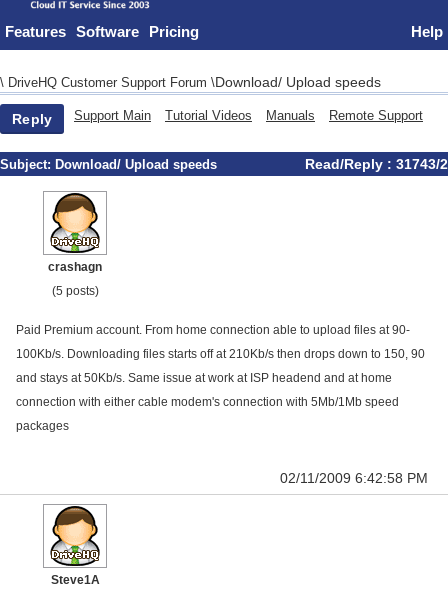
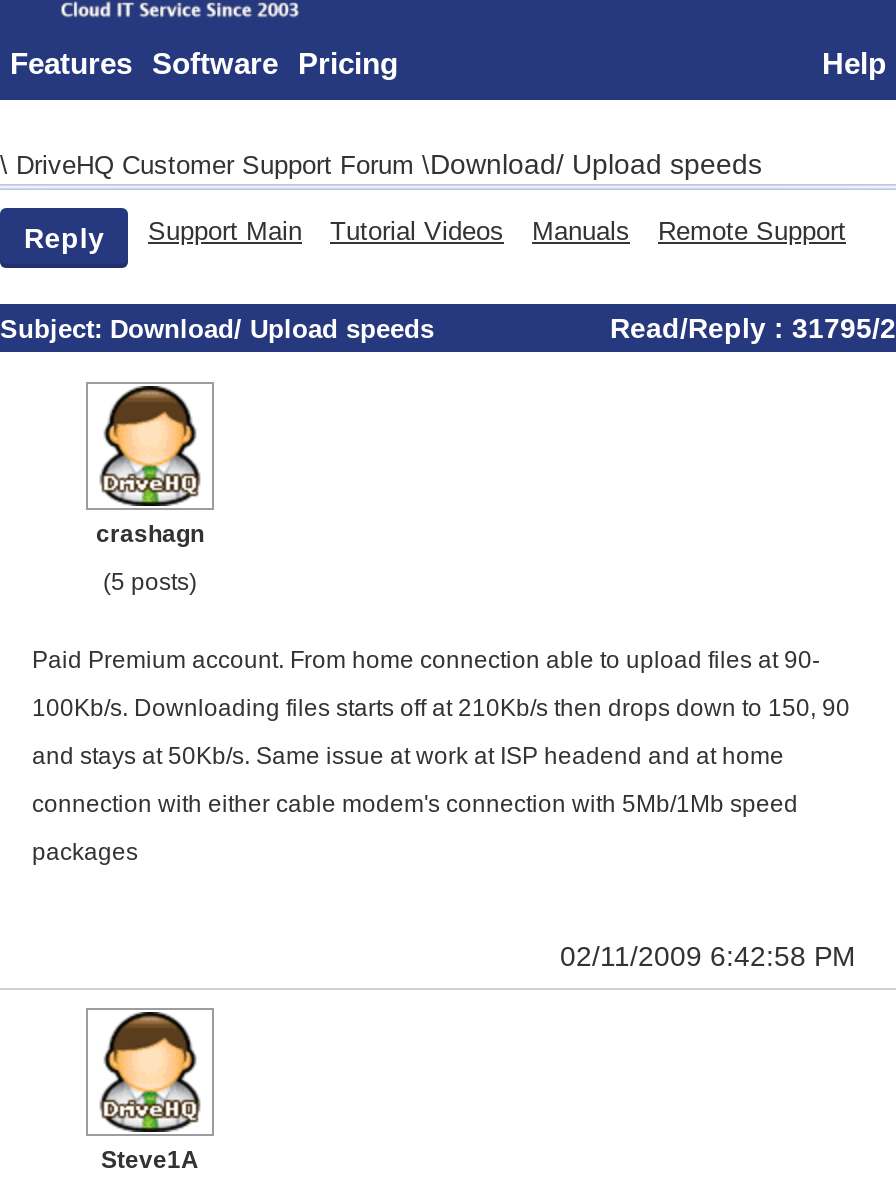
[305,156,448,172] Read/Reply : 31743/2 -> [610,312,896,344] Read/Reply : 31795/2

